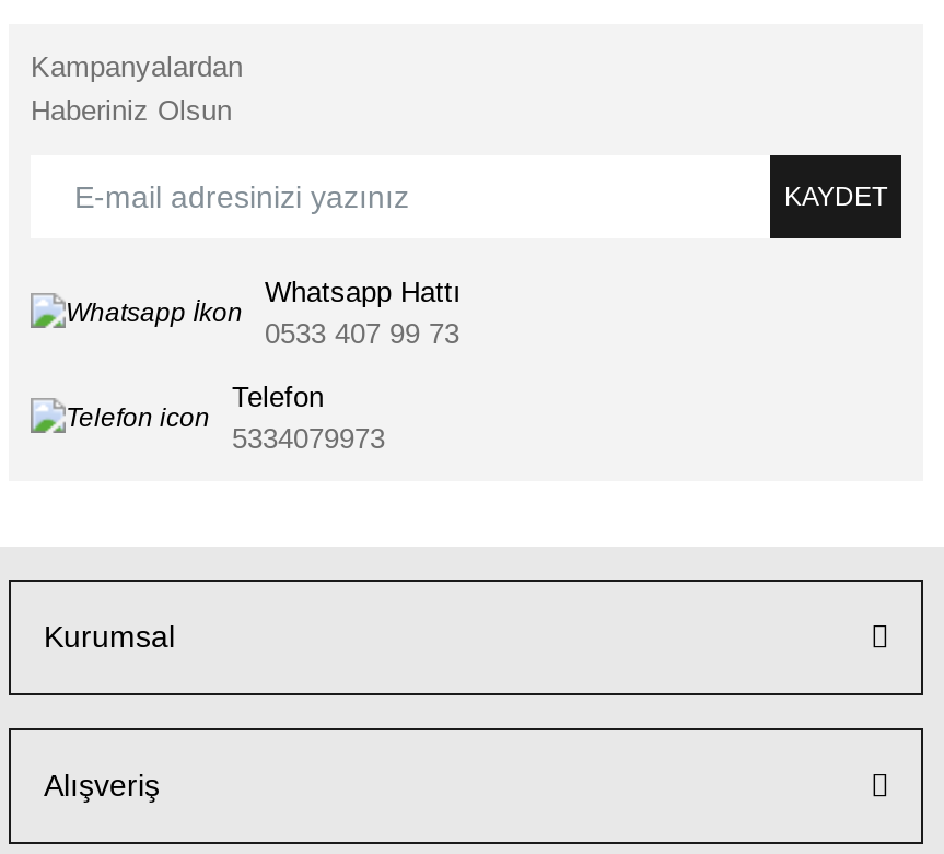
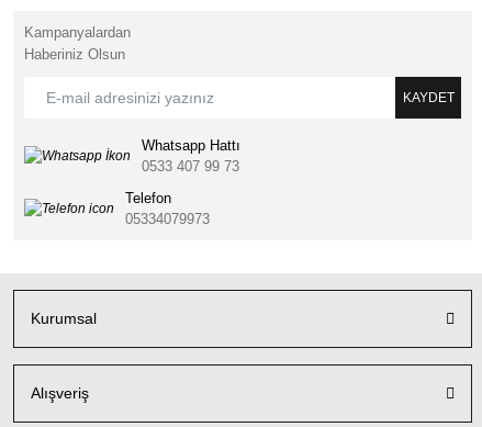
[232,421,385,454] 5334079973 -> [125,210,210,227] 05334079973

